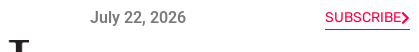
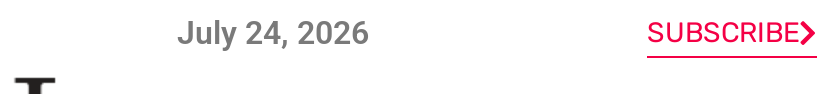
[90,7,186,26] July 22, 2026 -> [177,13,369,51] July 24, 2026

